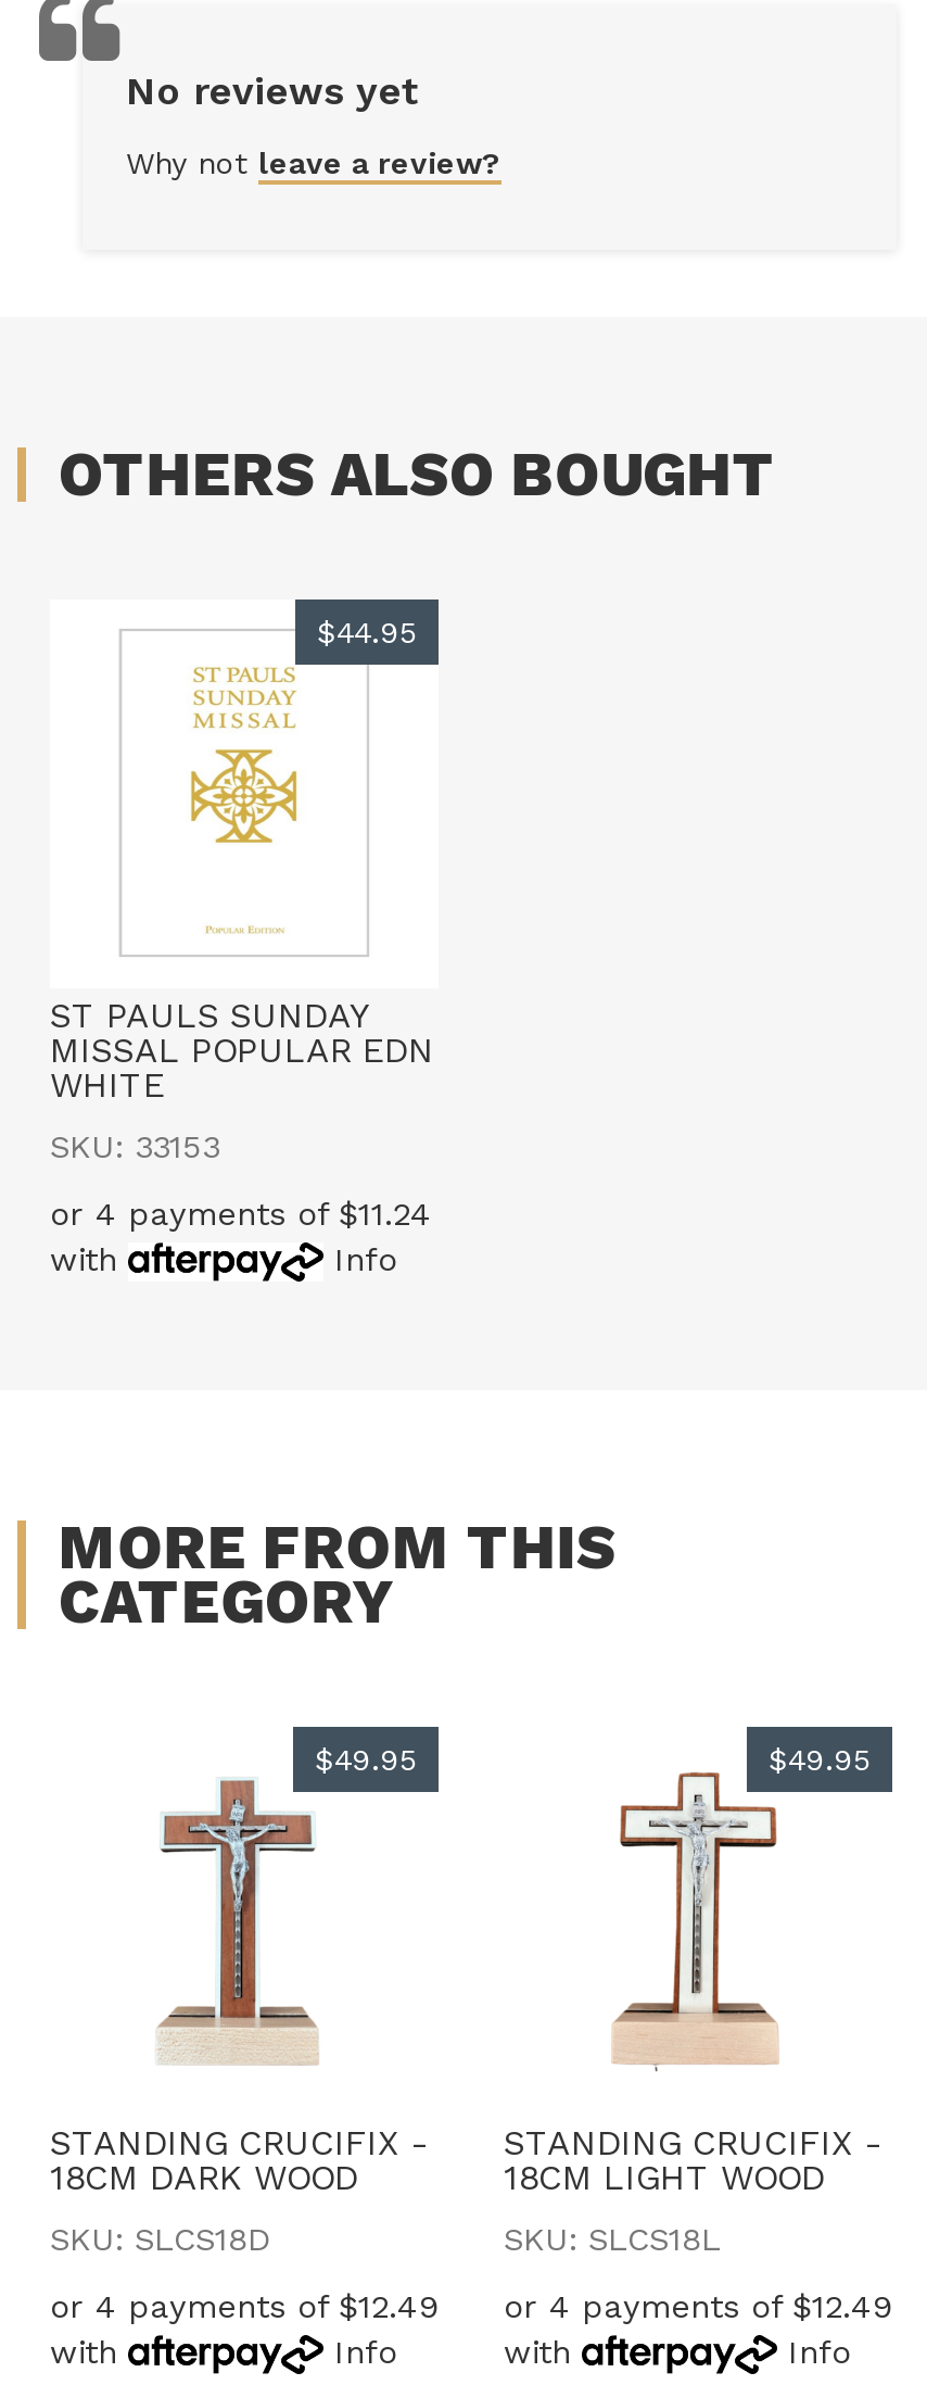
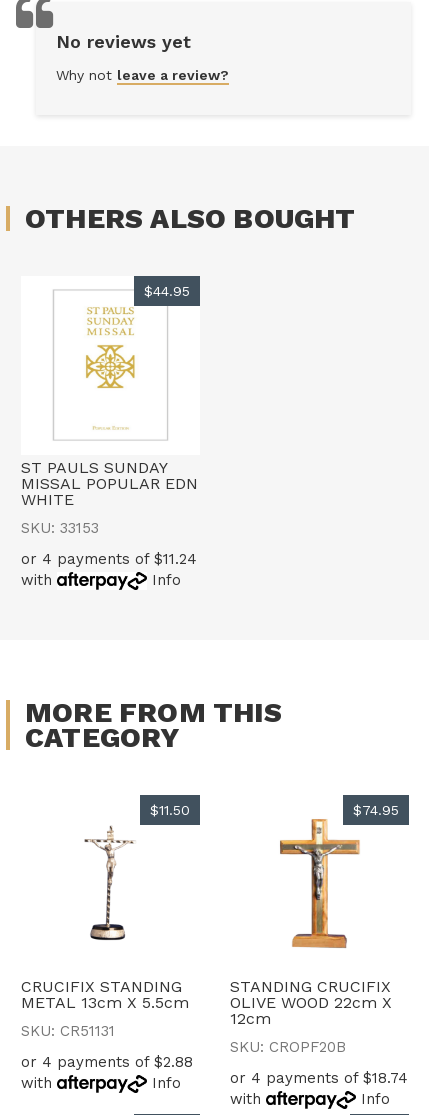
[315,1741,417,1776] $49.95 -> [150,802,190,818] $11.50
[610,1741,871,2072] [image] | $49.95 -> [279,802,399,951] [image] | $74.95
[50,1777,426,2197] [image] | STANDING CRUCIFIX - | 18CM DARK WOOD -> [21,819,189,1012] [image] | CRUCIFIX STANDING | METAL 13cm X 5.5cm
[504,2121,879,2197] STANDING CRUCIFIX - | 18CM LIGHT WOOD -> [230,977,392,1028] STANDING CRUCIFIX | OLIVE WOOD 22cm X | 12cm
[50,2219,271,2258] SKU: SLCS18D -> [21,1022,115,1040] SKU: CR51131
[504,2219,721,2258] SKU: SLCS18L -> [230,1038,346,1056] SKU: CROPF20B
[50,2286,439,2325] or 4 payments of $12.49 -> [21,1053,193,1071] or 4 payments of $2.88
[504,2286,892,2325] or 4 payments of $12.49 -> [230,1069,408,1087] or 4 payments of $18.74

